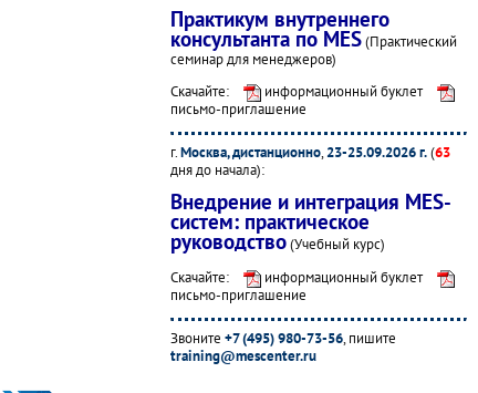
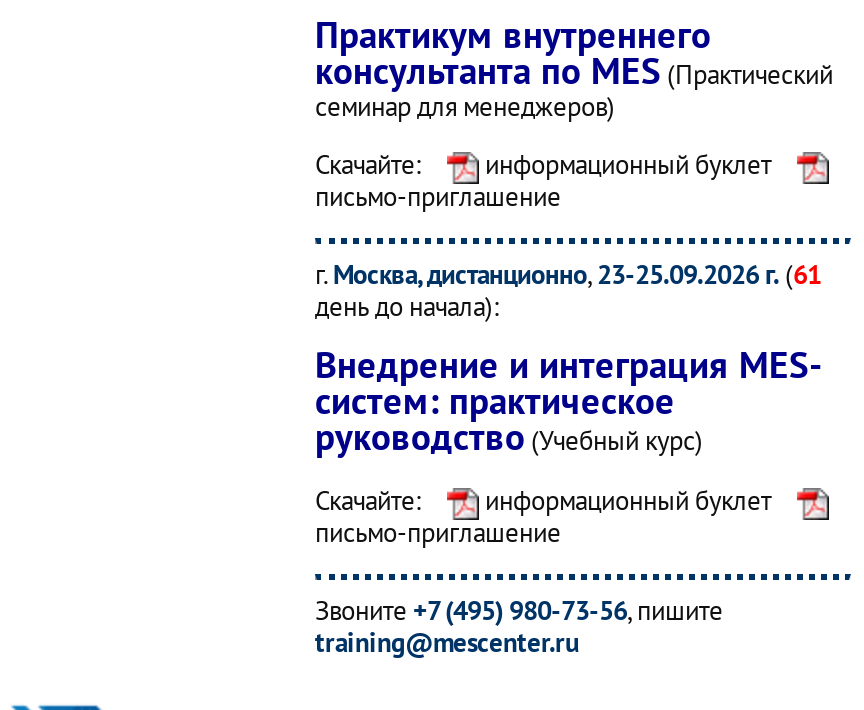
[170,142,450,162] г. Москва, дистанционно, 23-25.09.2026 г. (63 -> [315,256,821,292] г. Москва, дистанционно, 23-25.09.2026 г. (61
[170,159,264,179] дня до начала): -> [315,288,499,324] день до начала):

